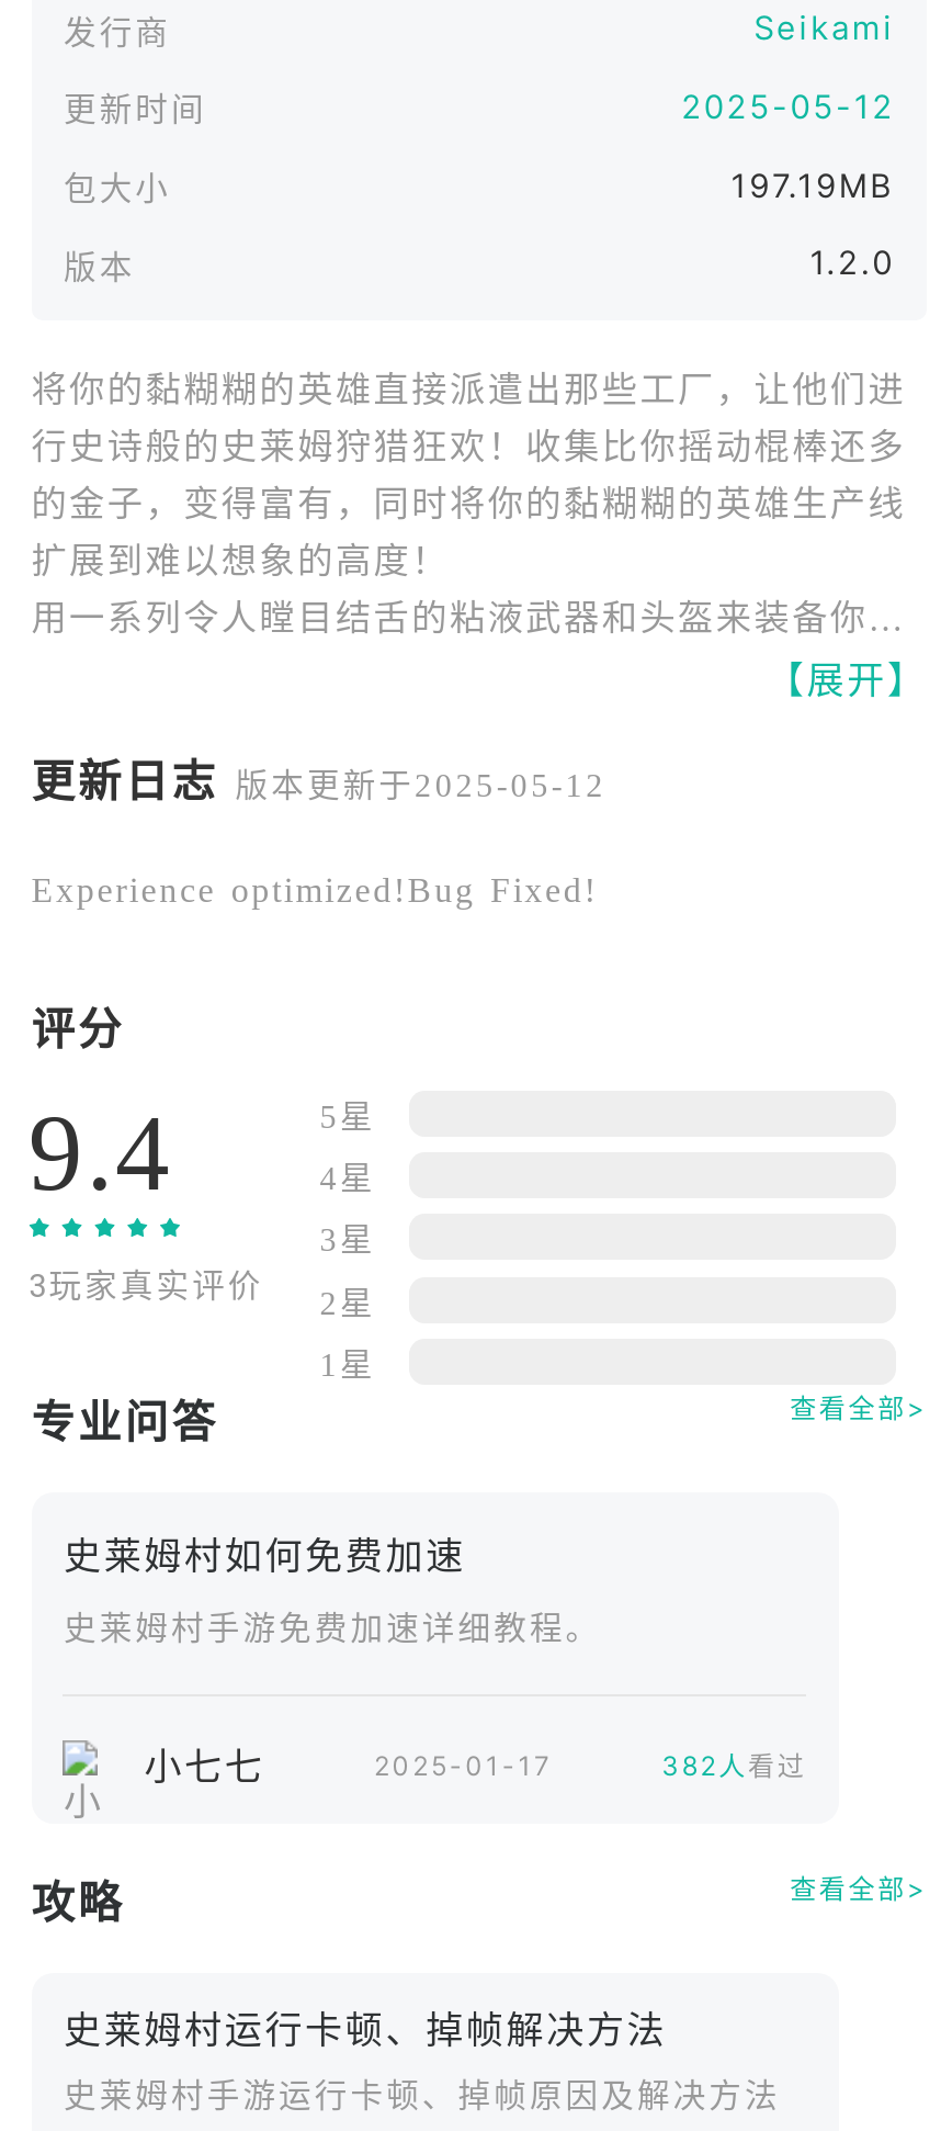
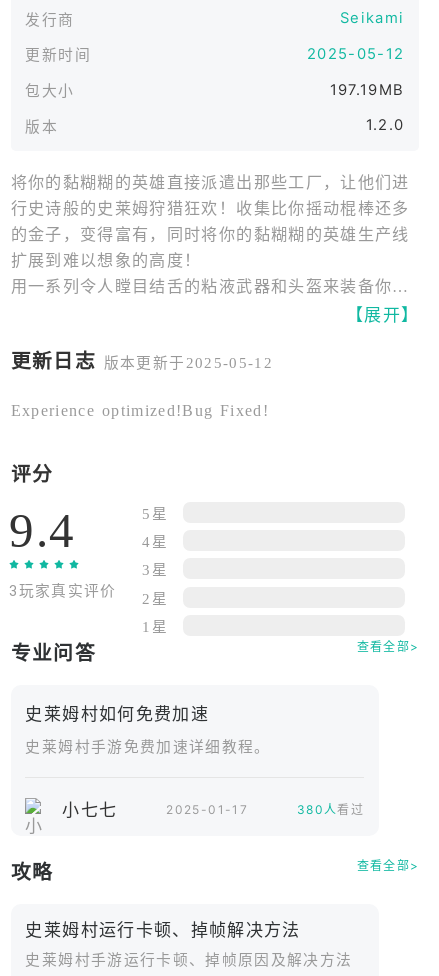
[662,1750,807,1783] 382人看过 -> [297,802,364,817] 380人看过

